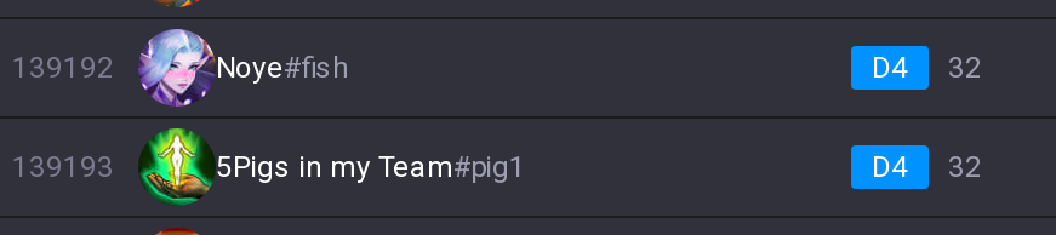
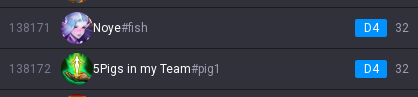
[12,51,114,85] 139192 -> [9,21,51,35] 138171
[12,150,114,184] 139193 -> [9,62,51,76] 138172

